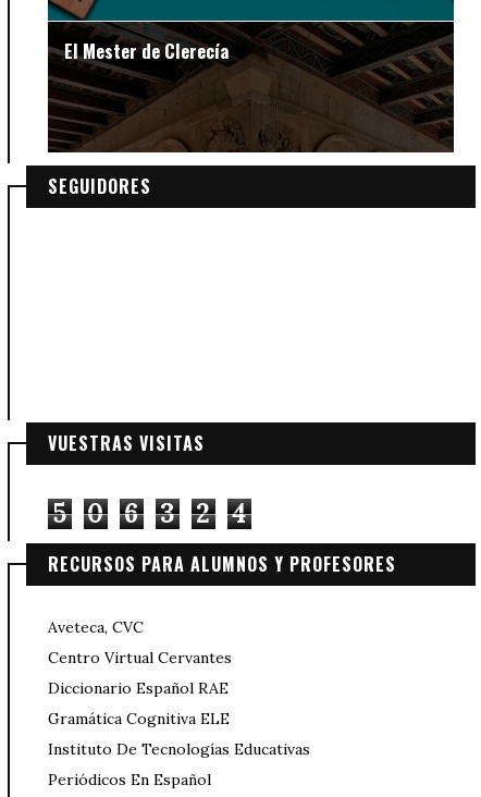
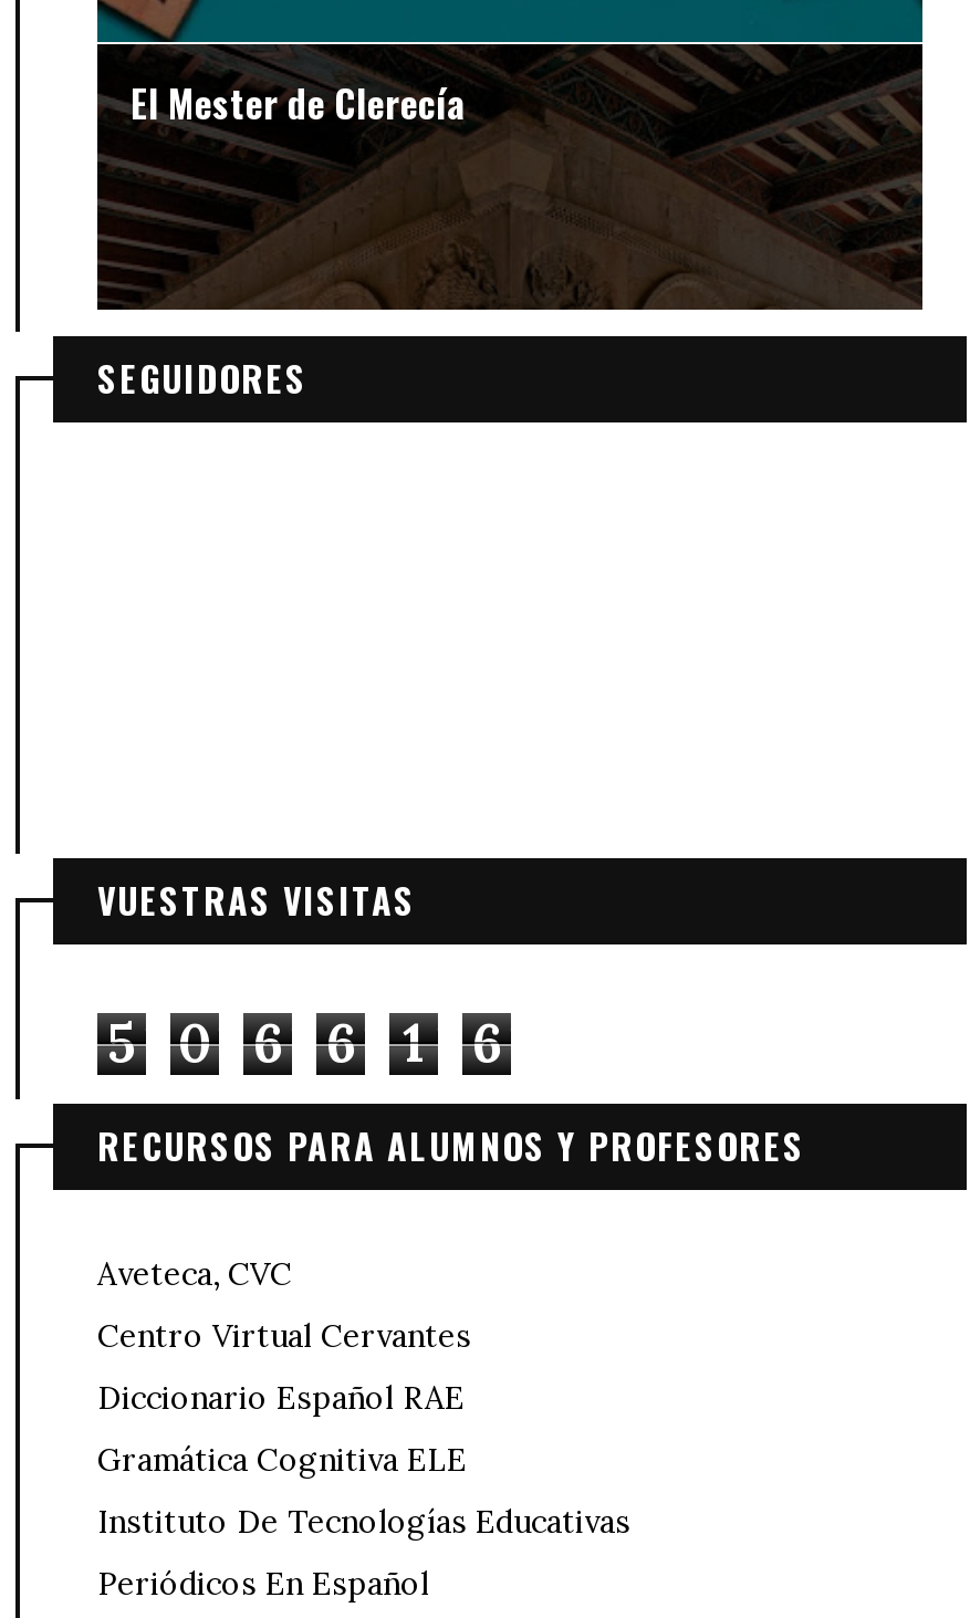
[161,496,175,530] 3 -> [326,1009,355,1077] 6
[196,496,211,530] 2 -> [403,1009,425,1077] 1
[232,496,246,530] 4 -> [472,1009,501,1077] 6

